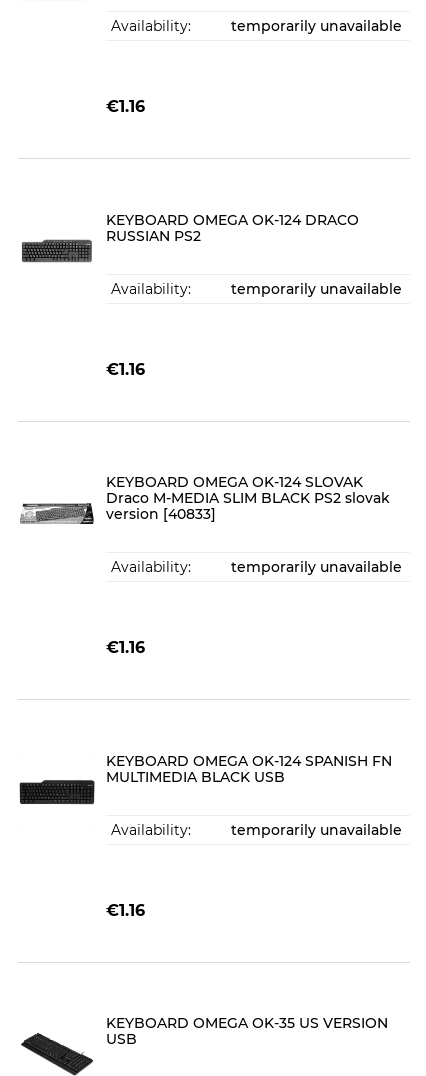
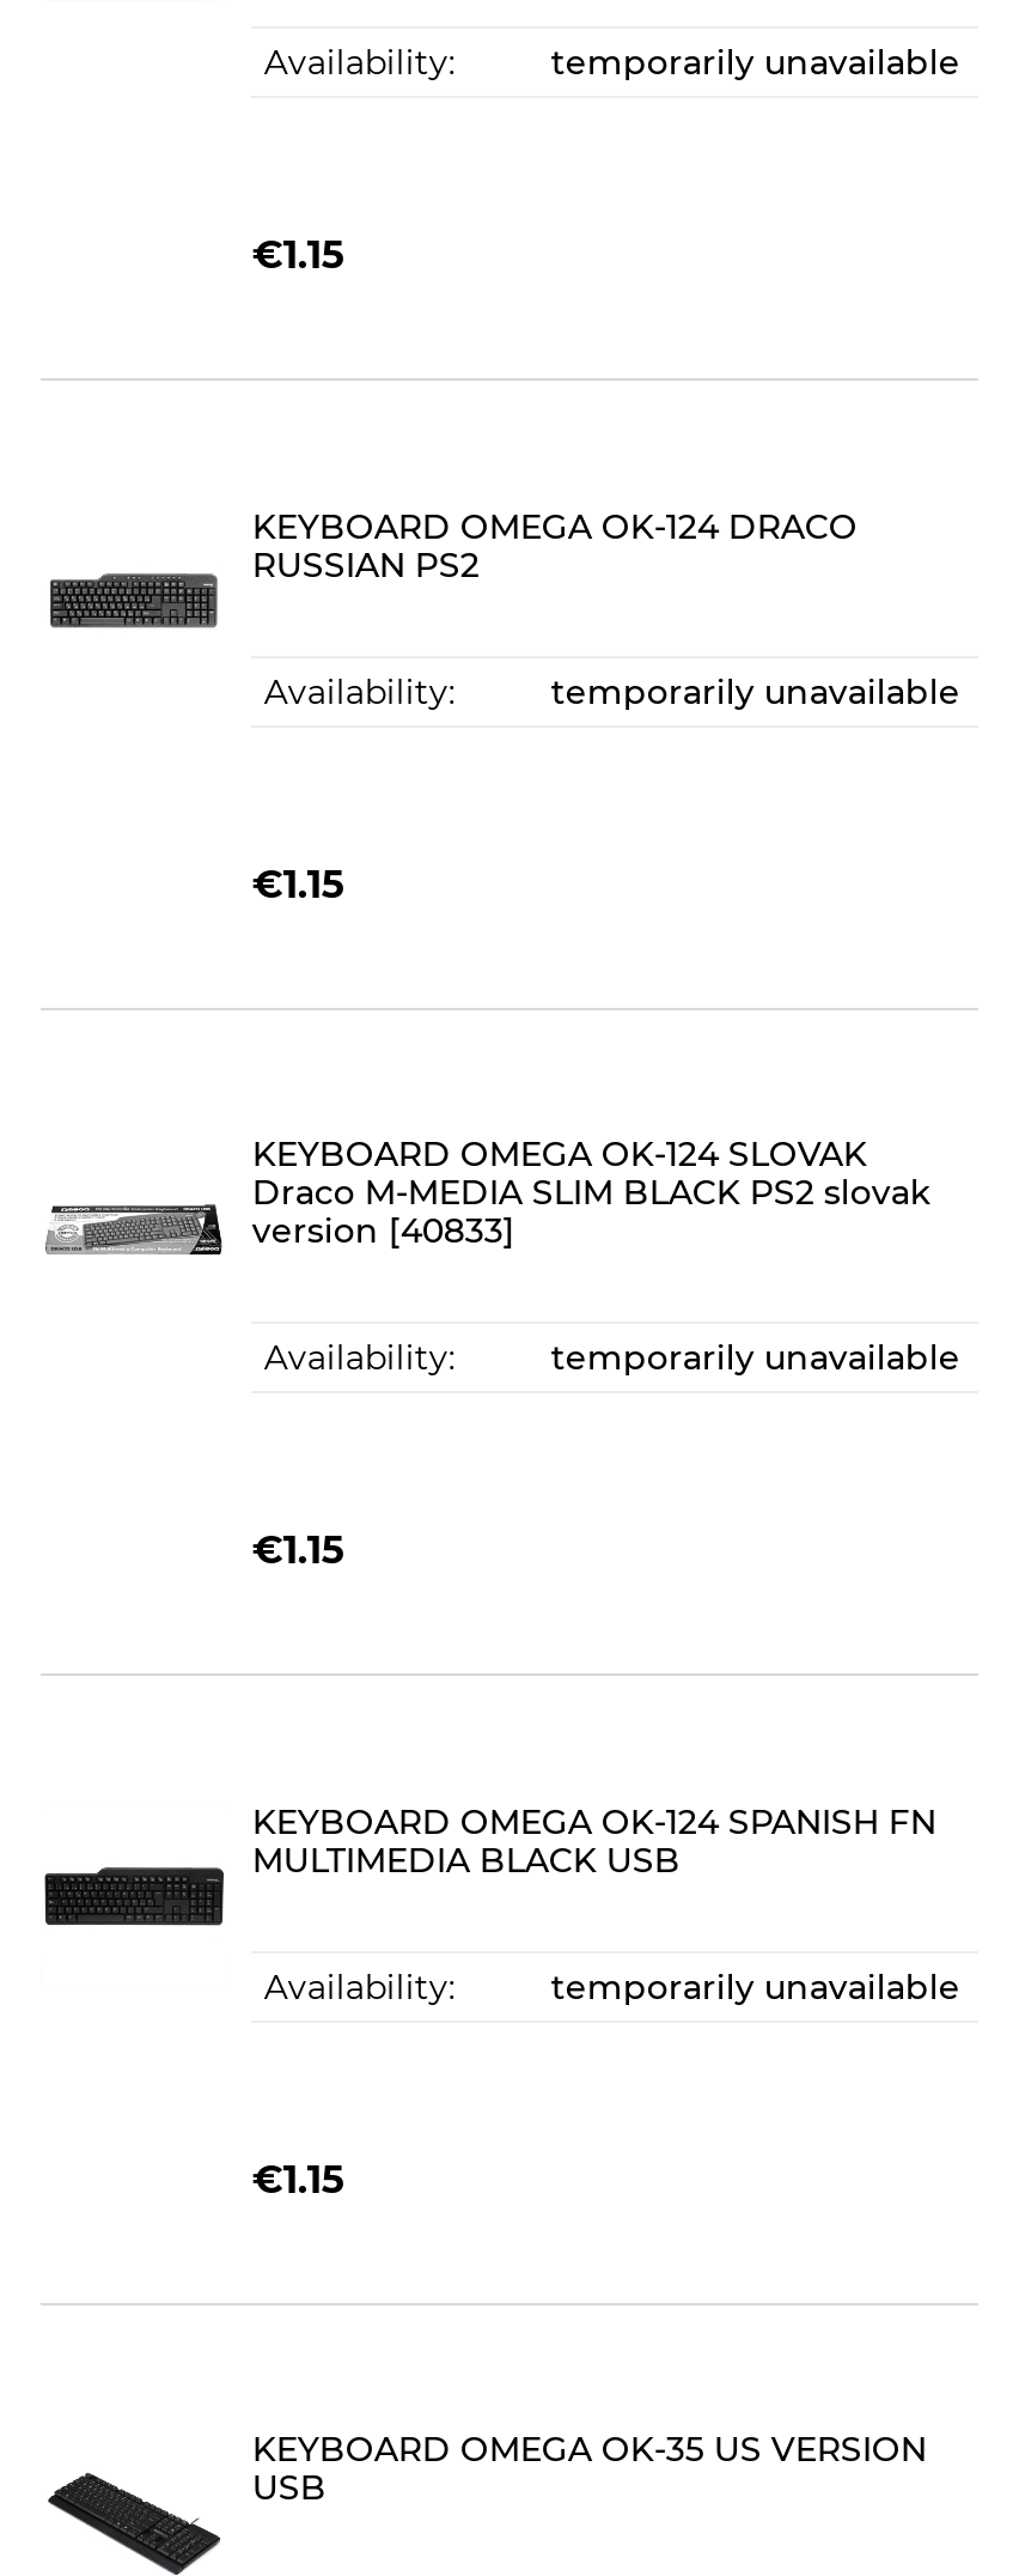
[106,97,145,116] €1.16 -> [252,233,345,279] €1.15
[106,360,145,379] €1.16 -> [252,862,345,907] €1.15
[106,638,145,657] €1.16 -> [252,1528,345,1573] €1.15
[106,901,145,920] €1.16 -> [252,2156,345,2202] €1.15

